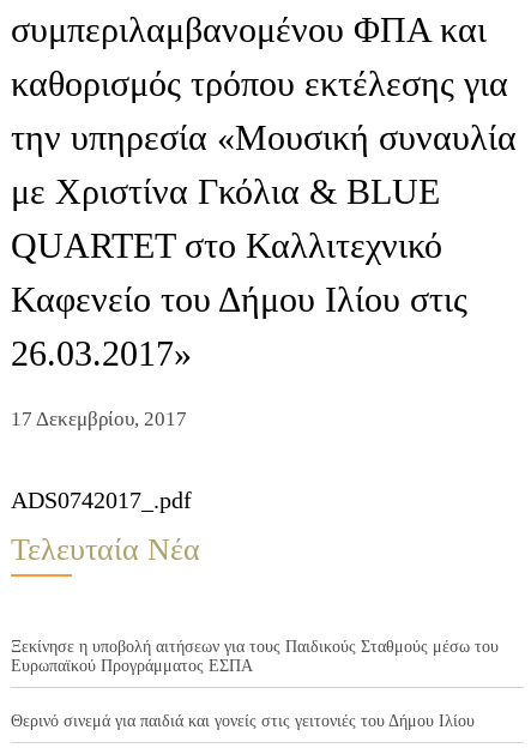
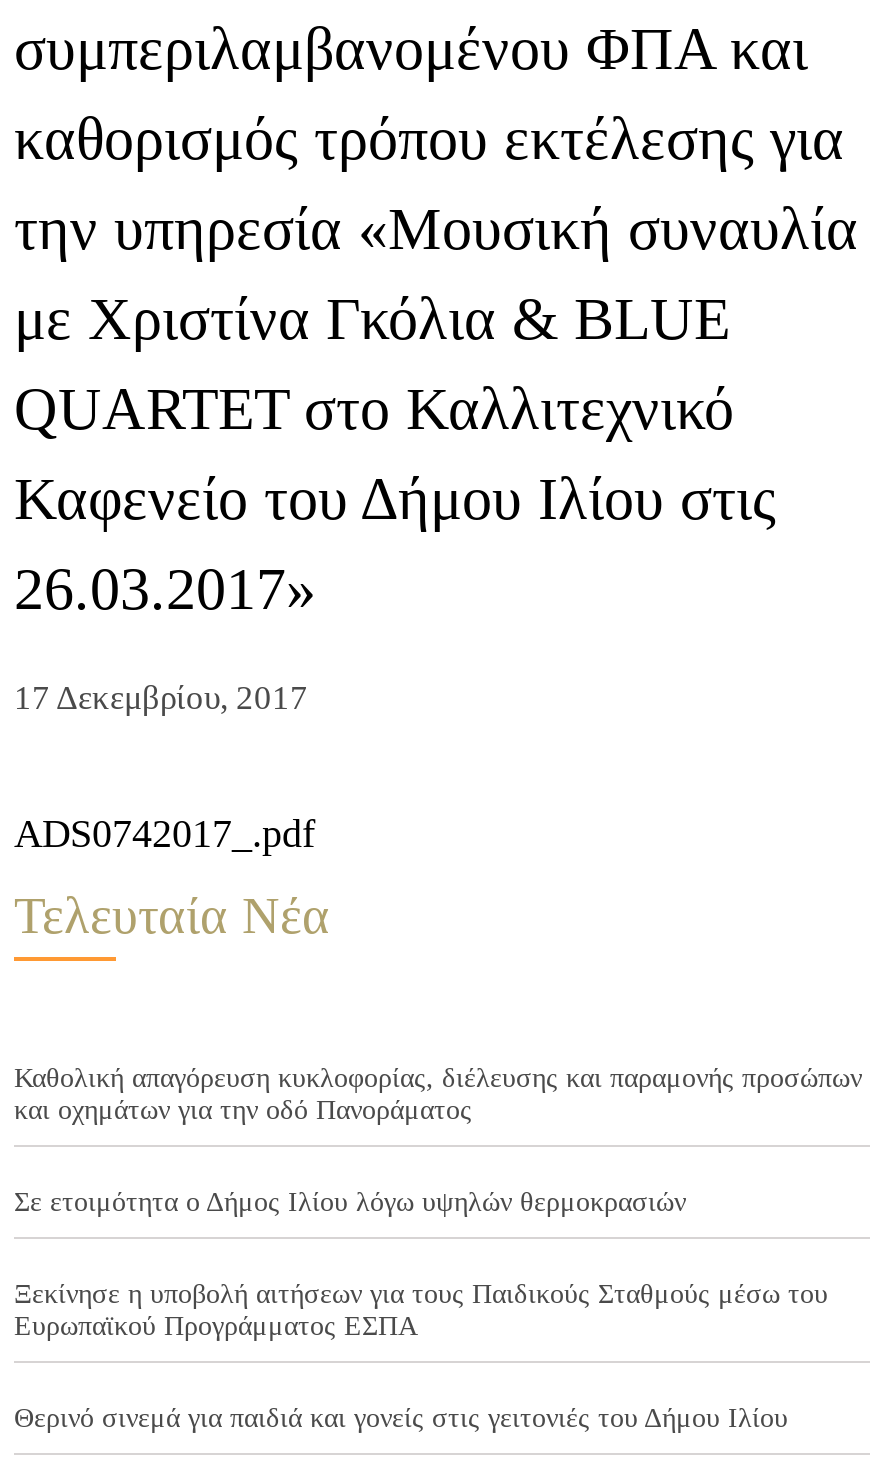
none -> [14,1064,862,1218] Καθολική απαγόρευση κυκλοφορίας, διέλευσης και παραμονής προσώπων | και οχημάτων για την οδό Πανοράματος | Σε ετοιμότητα ο Δήμος Ιλίου λόγω υψηλών θερμοκρασιών

